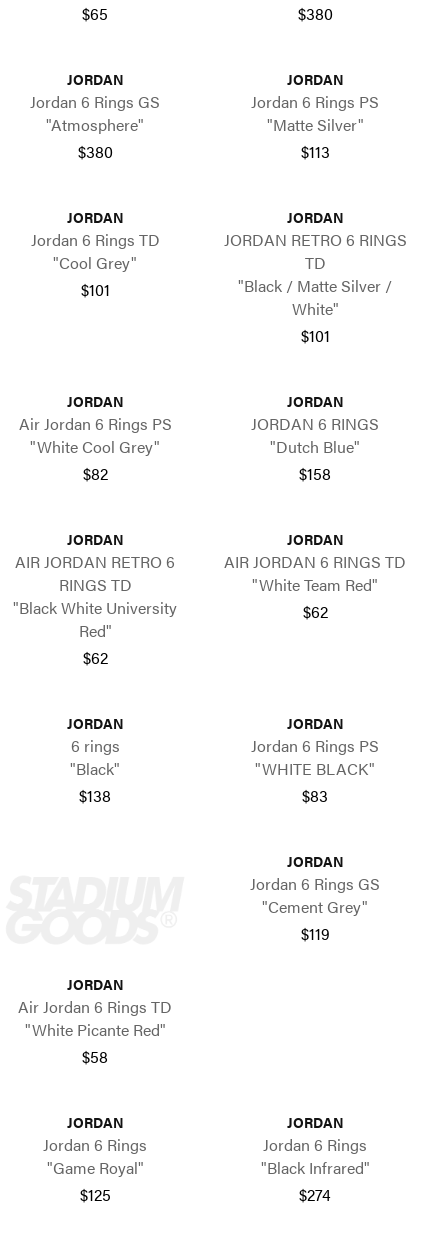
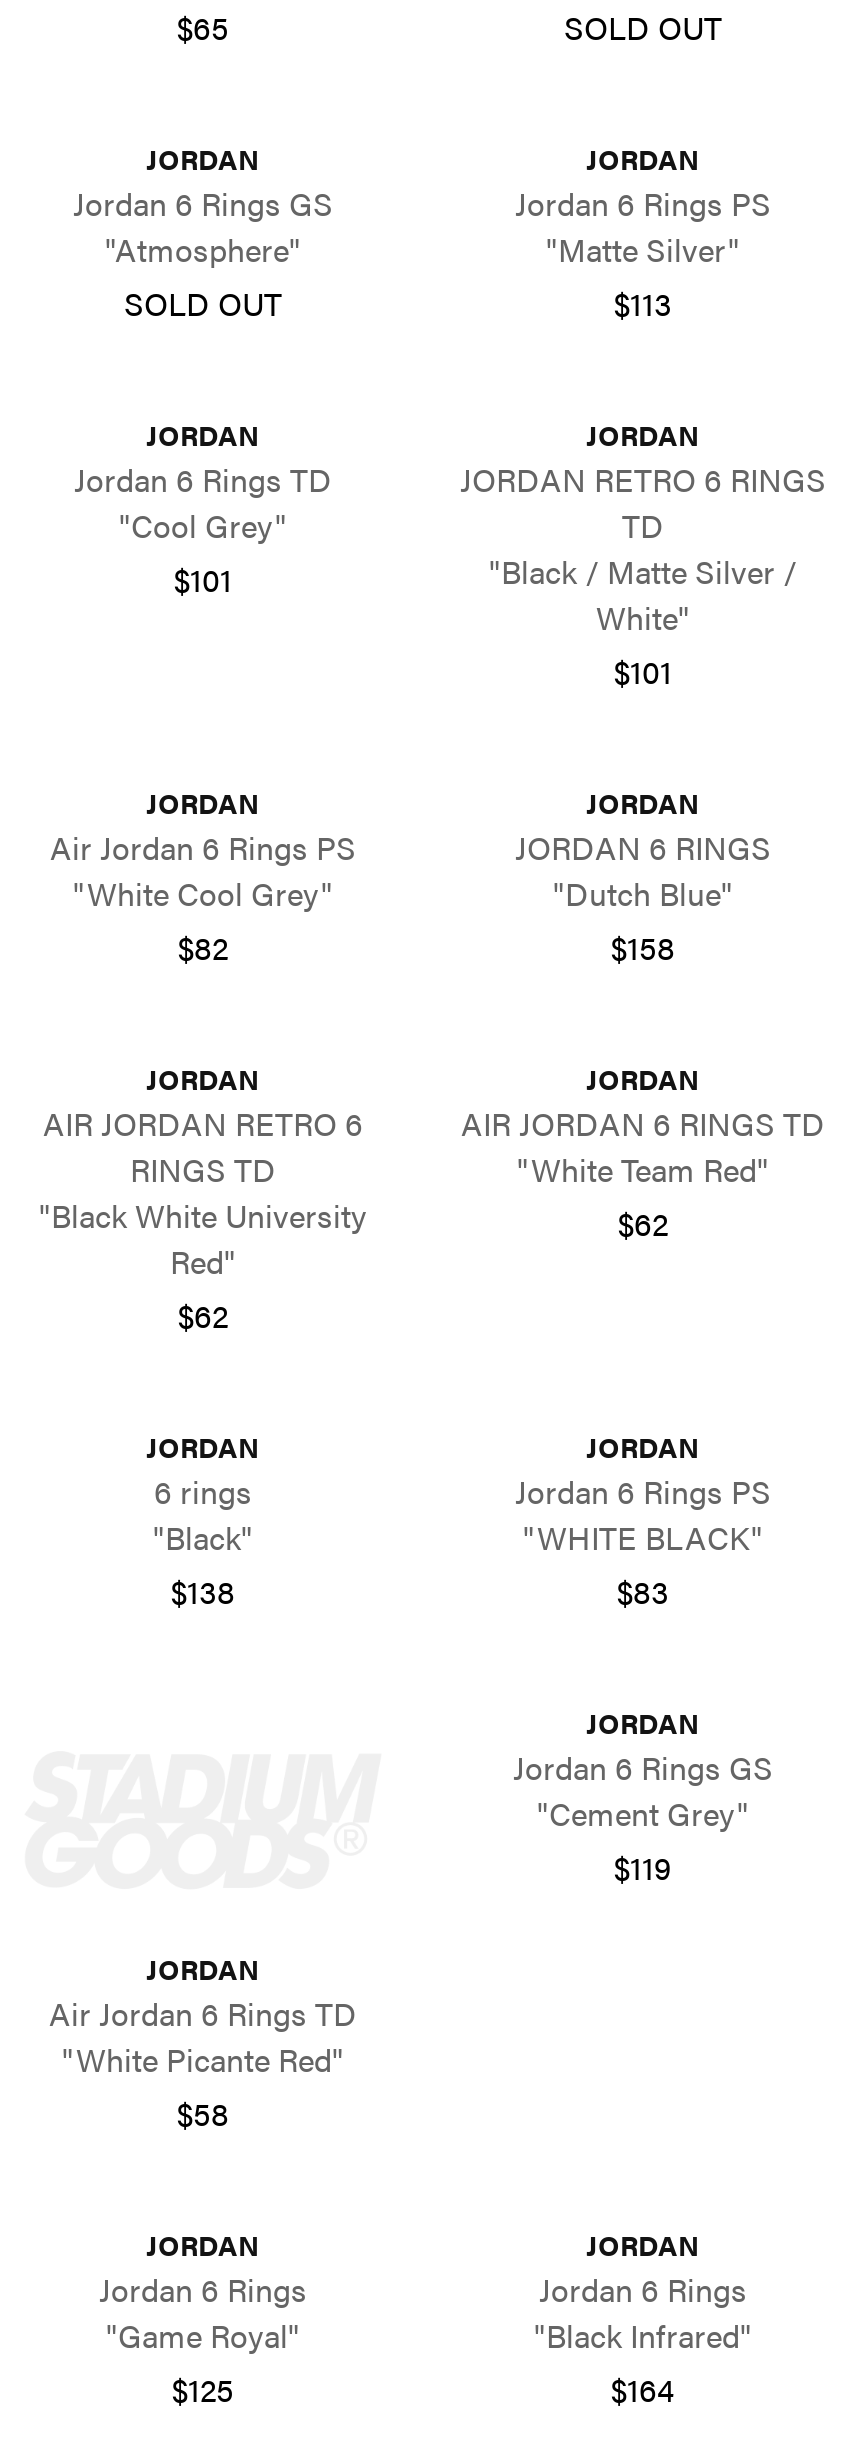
[297,2,332,25] $380 -> [564,4,722,50] SOLD OUT
[77,140,112,163] $380 -> [124,280,282,326] SOLD OUT
[299,1182,331,1205] $274 -> [611,2365,675,2411] $164

